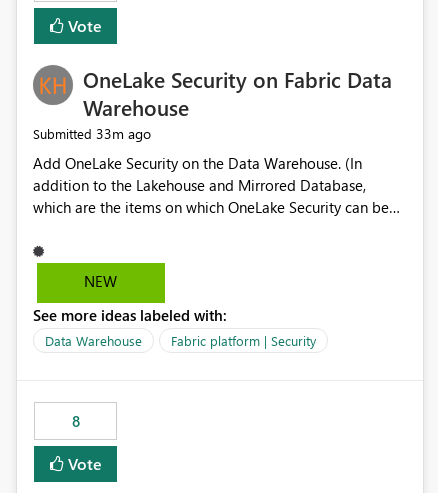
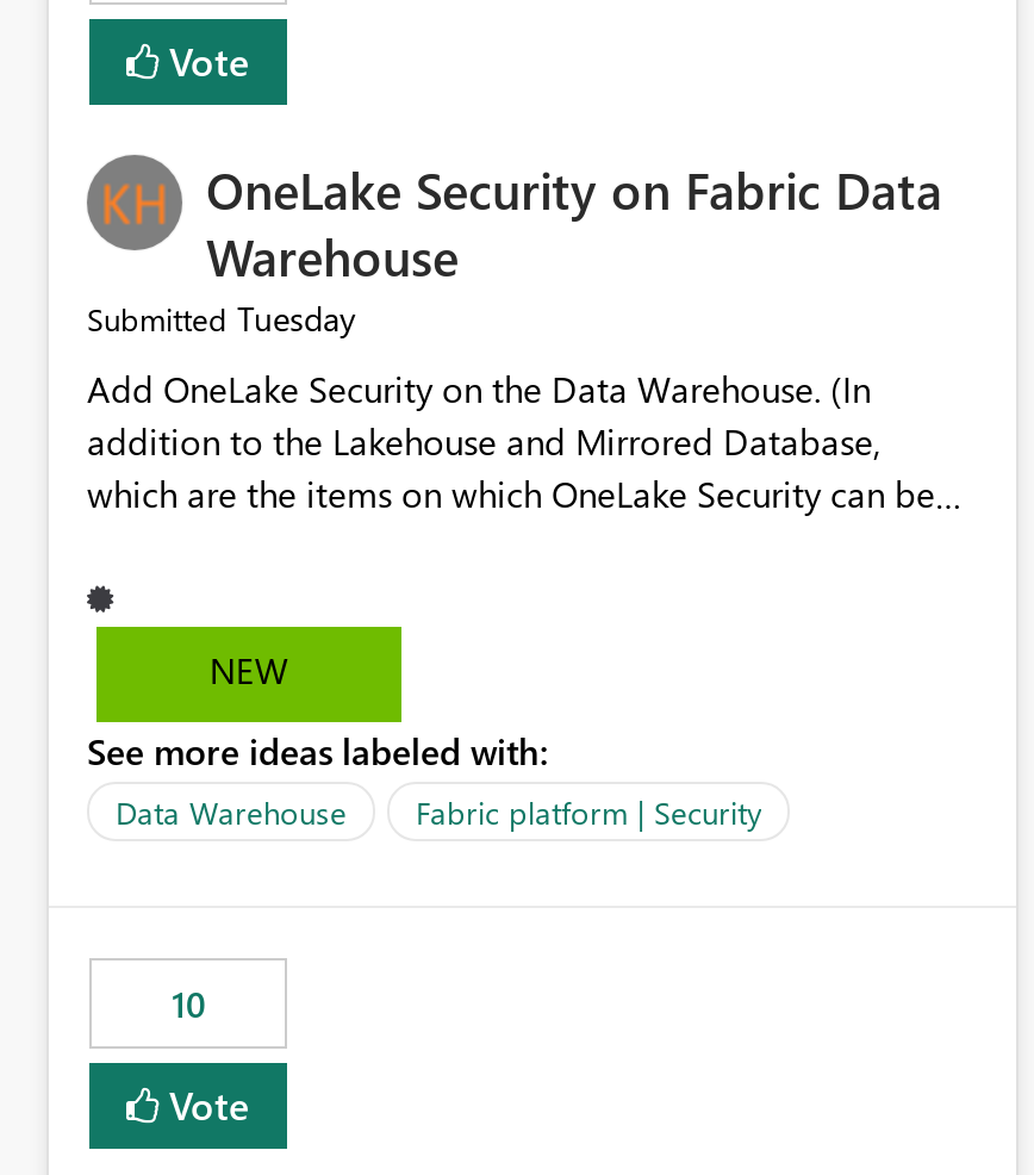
[33,124,151,143] Submitted 33m ago -> [87,296,356,342] Submitted Tuesday
[71,411,79,431] 8 -> [172,981,205,1028] 10

